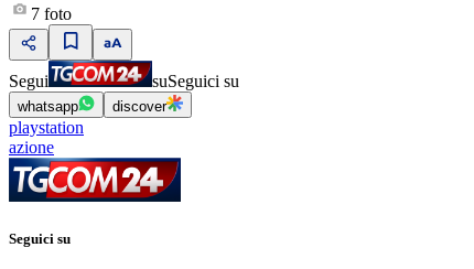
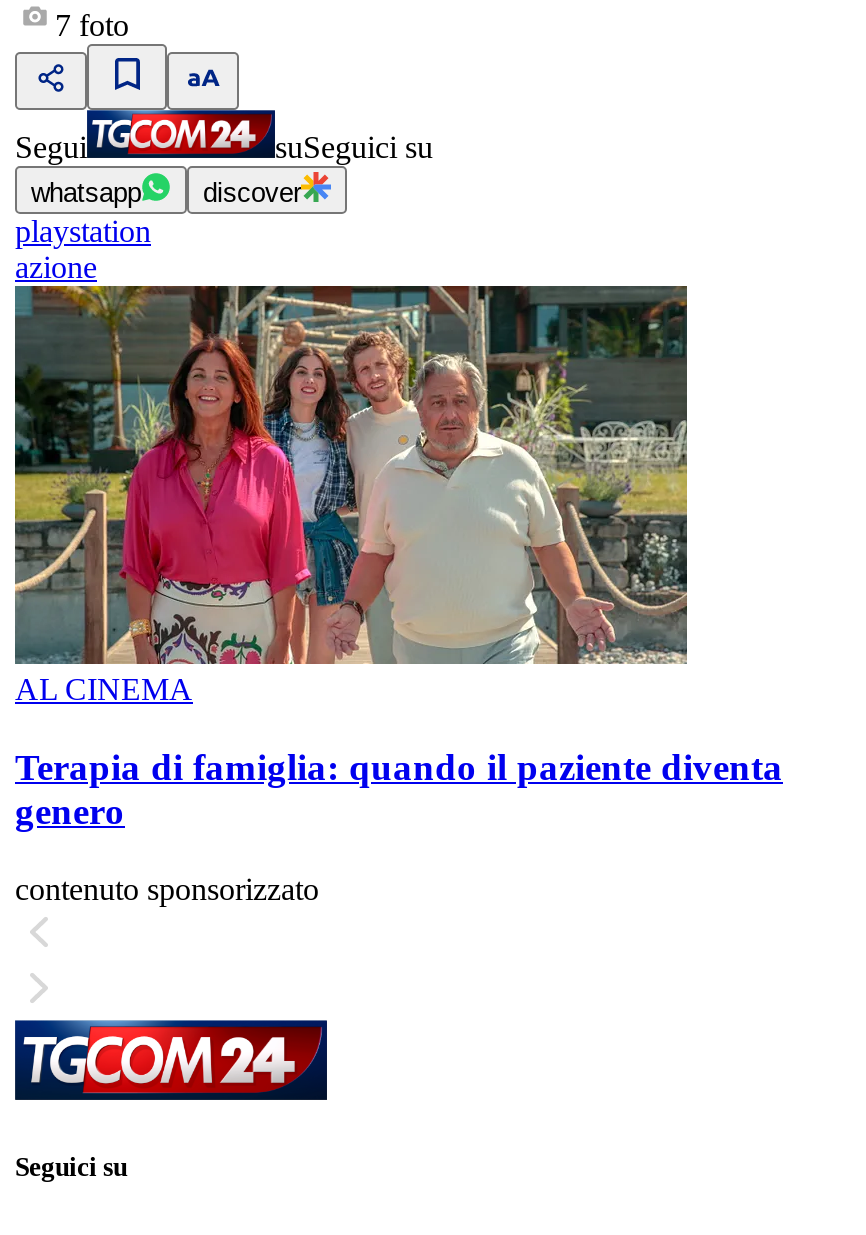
none -> [13,284,783,905] [image] | AL CINEMA | Terapia di famiglia: quando il paziente diventa | genero | contenuto sponsorizzato

